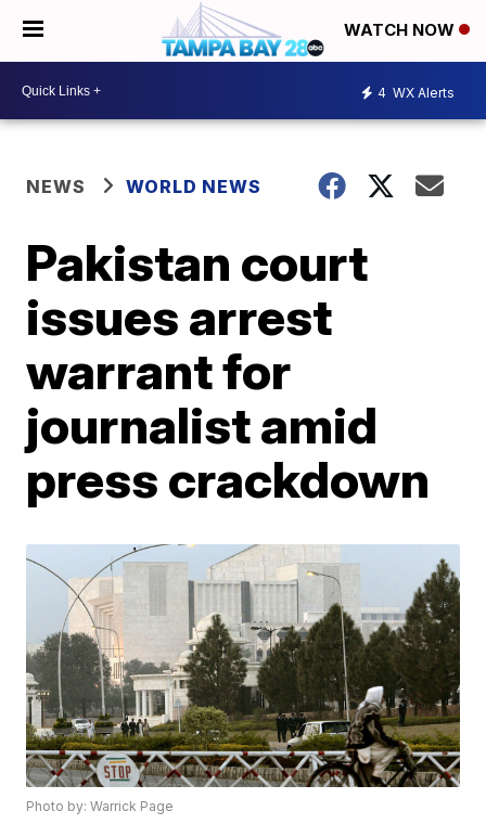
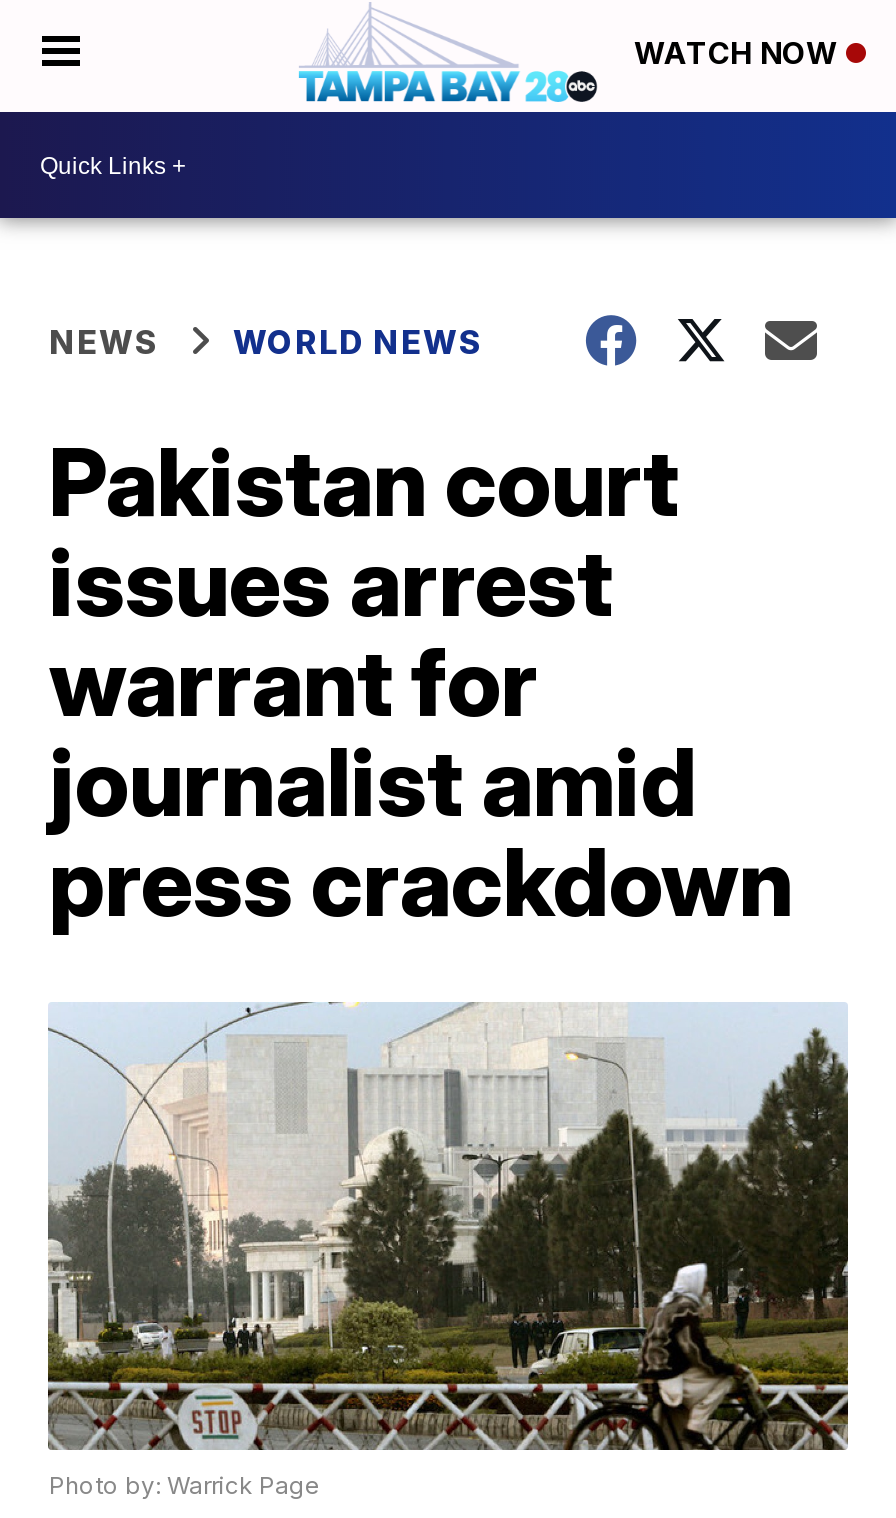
[378,84,455,100] 4 WX Alerts -> none

